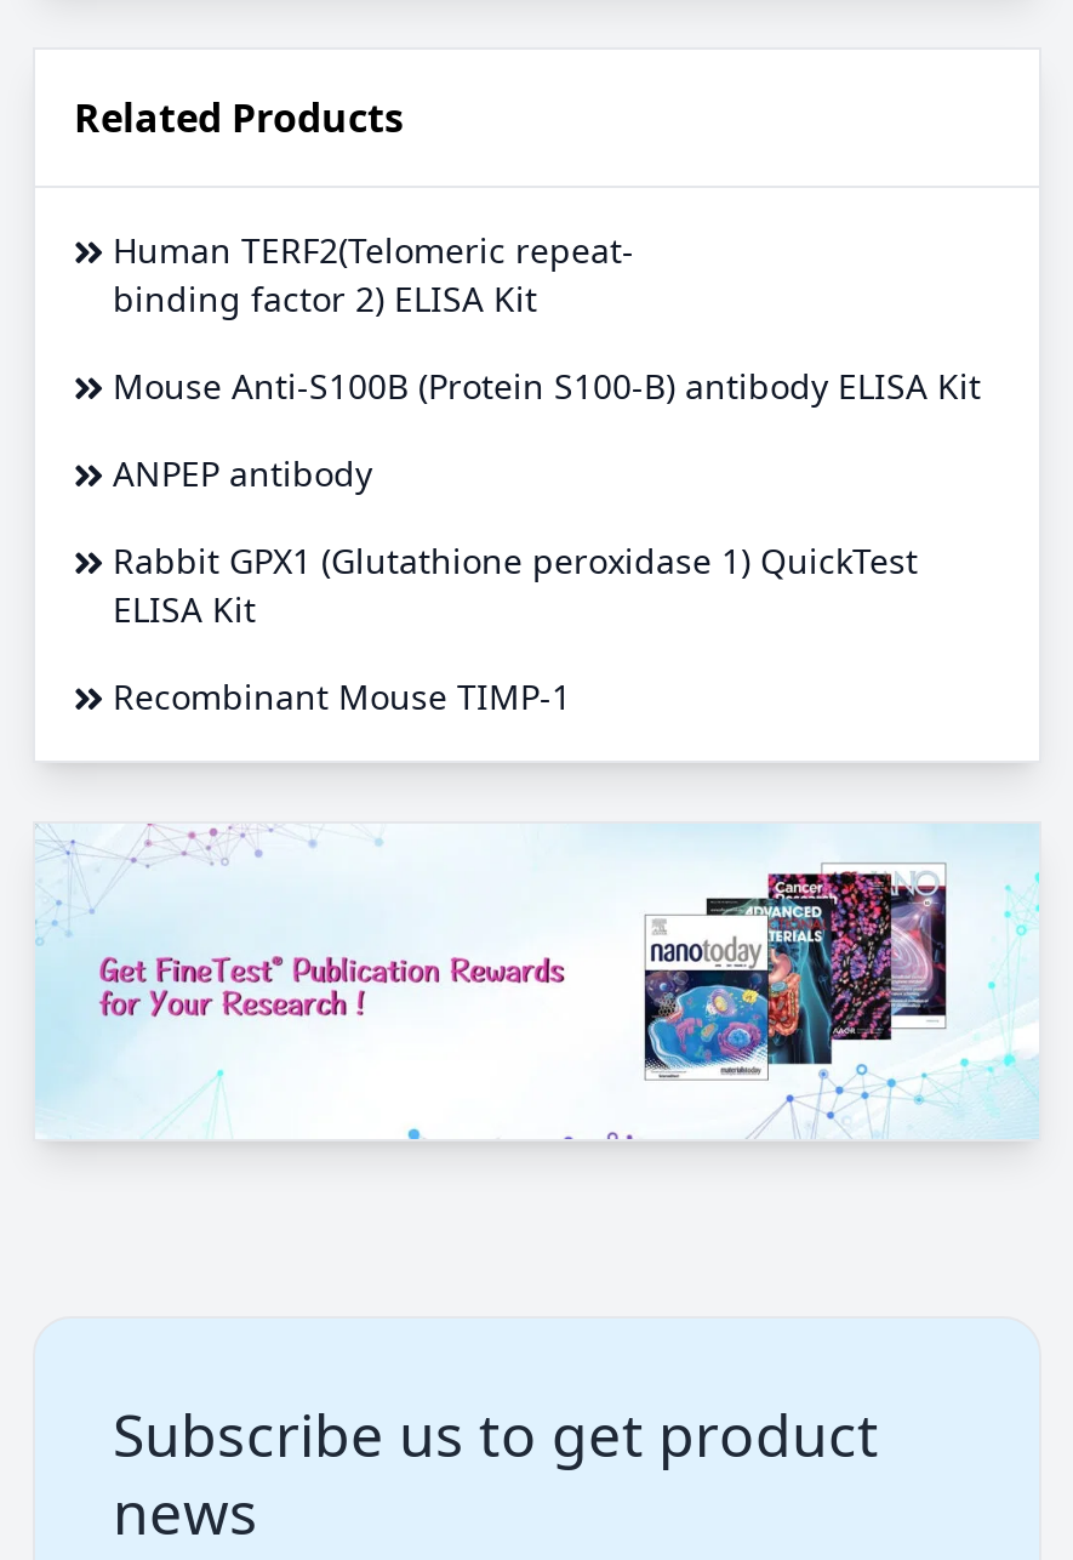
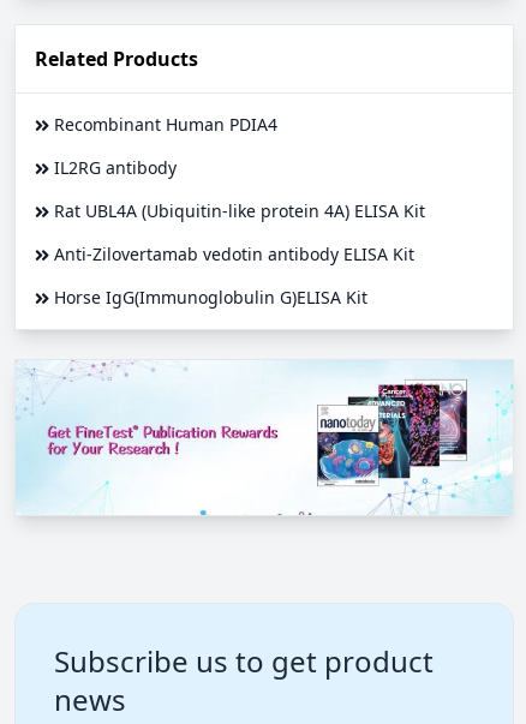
[113,227,634,321] Human TERF2(Telomeric repeat- | binding factor 2) ELISA Kit -> [54,112,277,135] Recombinant Human PDIA4
[113,363,981,409] Mouse Anti-S100B (Protein S100-B) antibody ELISA Kit -> [54,155,177,178] IL2RG antibody
[113,450,372,496] ANPEP antibody -> [54,199,425,222] Rat UBL4A (Ubiquitin-like protein 4A) ELISA Kit
[113,537,918,632] Rabbit GPX1 (Glutathione peroxidase 1) QuickTest | ELISA Kit -> [54,242,414,265] Anti-Zilovertamab vedotin antibody ELISA Kit
[113,673,571,719] Recombinant Mouse TIMP-1 -> [54,285,367,308] Horse IgG(Immunoglobulin G)ELISA Kit

